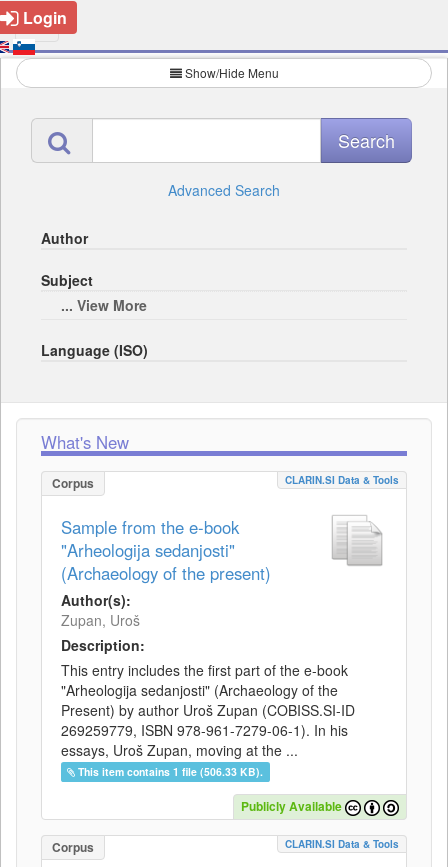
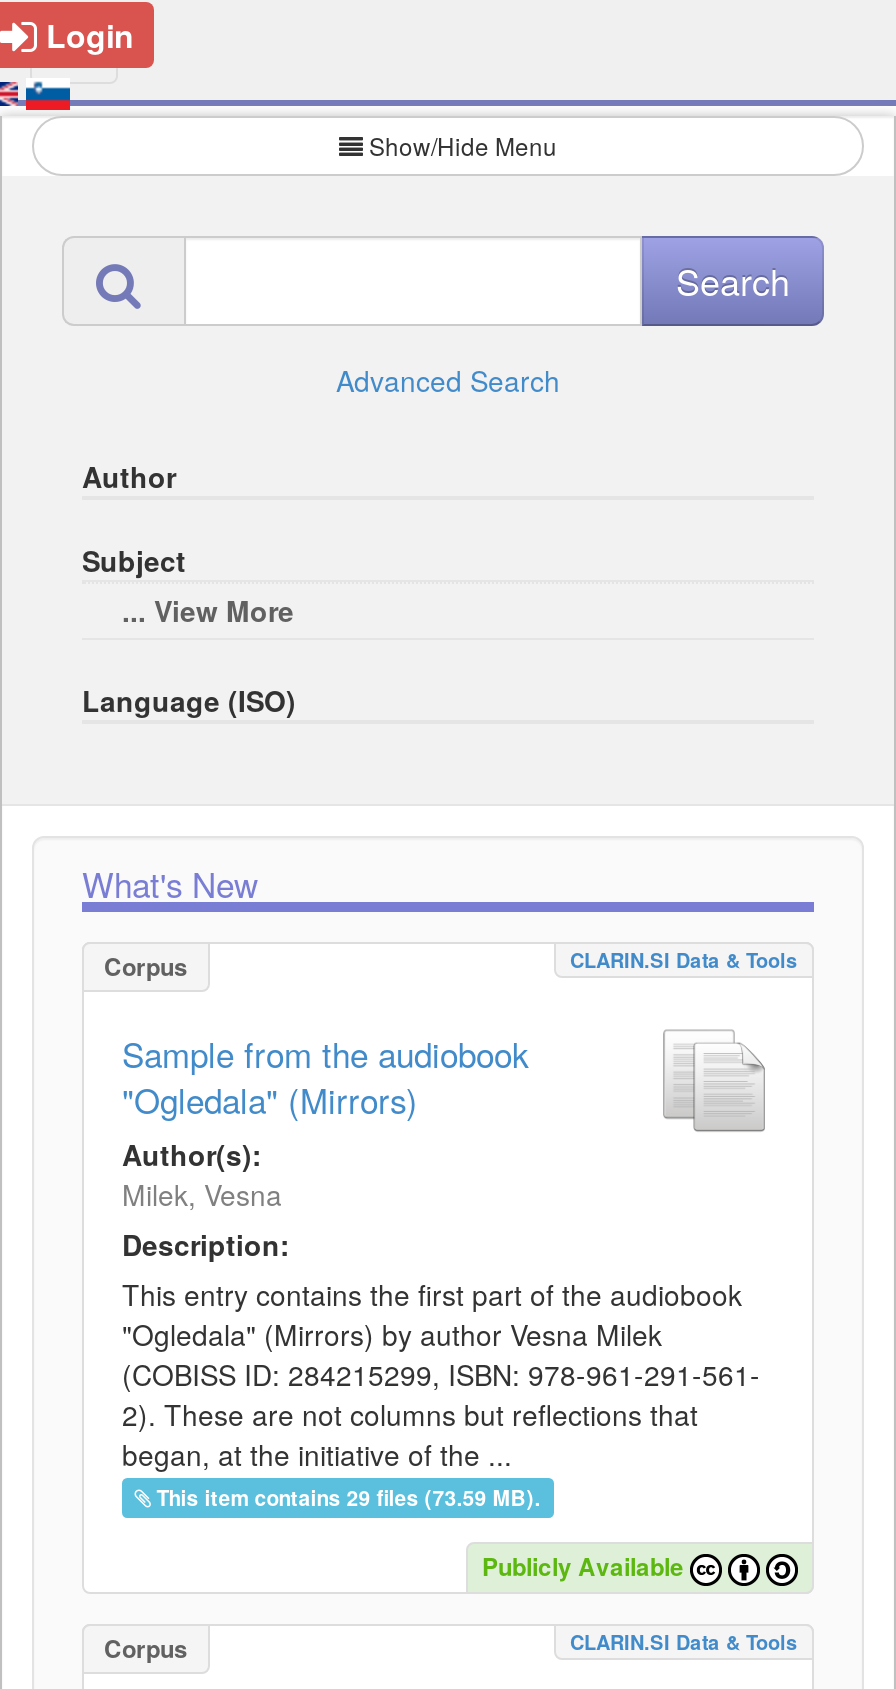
[61,515,271,585] Sample from the e-book | "Arheologija sedanjosti" | (Archaeology of the present) -> [122,1030,528,1124] Sample from the audiobook | "Ogledala" (Mirrors)
[61,610,140,630] Zupan, Uroš -> [122,1174,282,1214] Milek, Vesna
[61,660,355,779] This entry includes the first part of the e-book | "Arheologija sedanjosti" (Archaeology of the | Present) by author Uroš Zupan (COBISS.SI-ID | 269259779, ISBN 978-961-7279-06-1). In his | essays, Uroš Zupan, moving at the ... | This item contains 1 file (506.33 KB). -> [122,1274,760,1512] This entry contains the first part of the audiobook | "Ogledala" (Mirrors) by author Vesna Milek | (COBISS ID: 284215299, ISBN: 978-961-291-561- | 2). These are not columns but reflections that | began, at the initiative of the ... | This item contains 29 files (73.59 MB).

